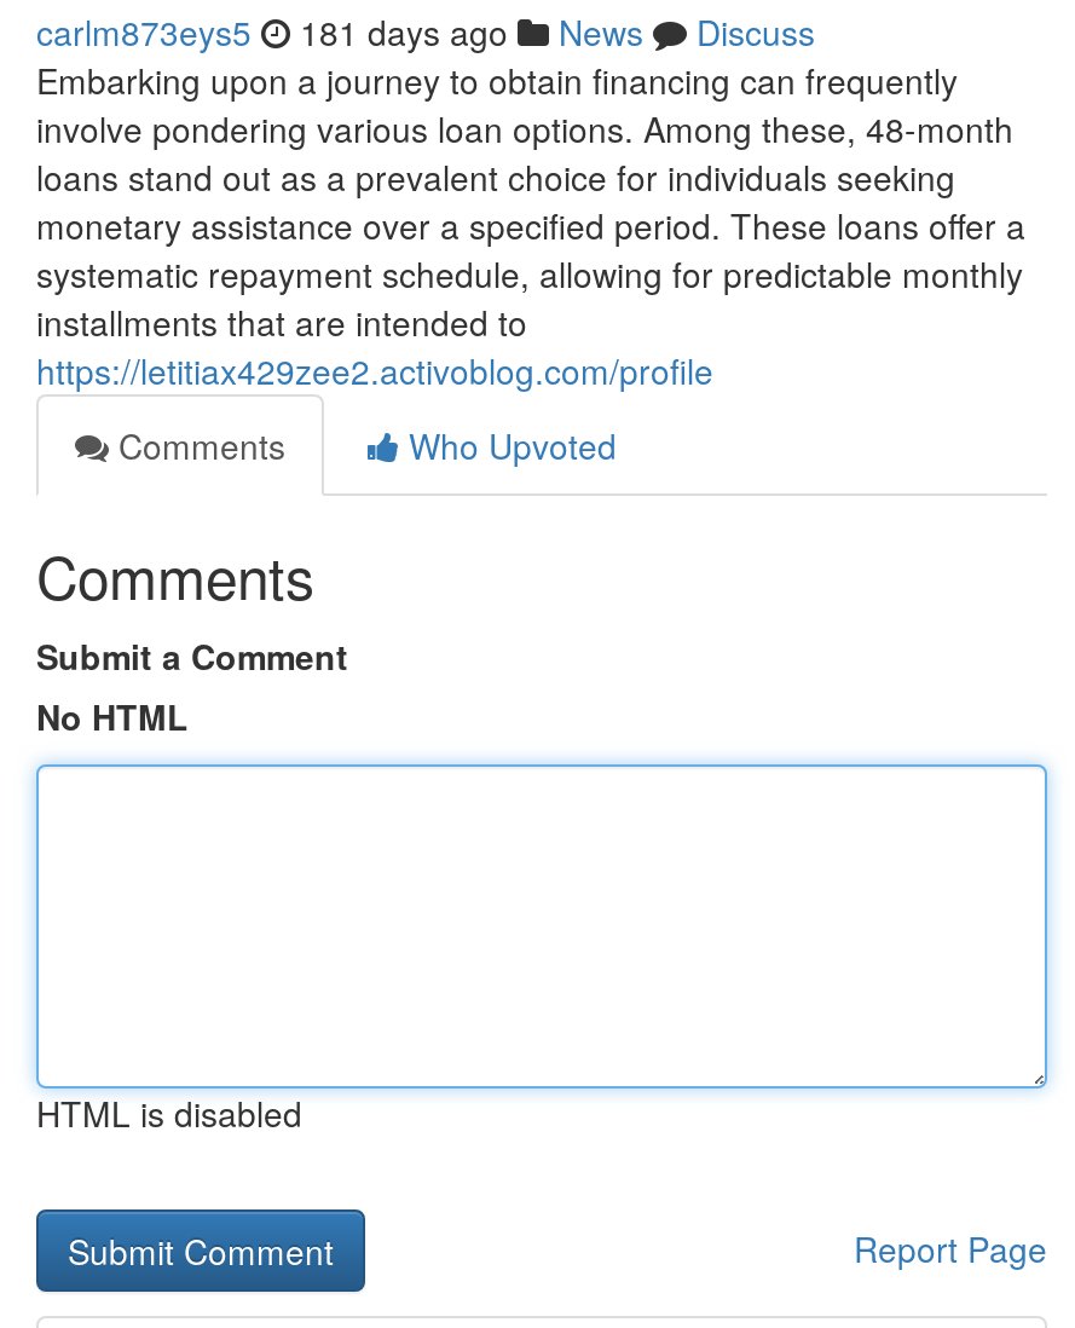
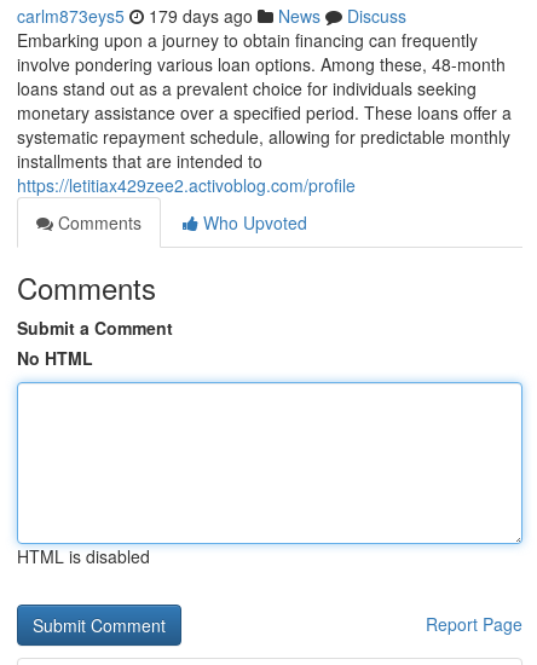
[36,7,815,56] carlm873eys5 181 days ago News Discuss -> [17,4,406,28] carlm873eys5 179 days ago News Discuss

